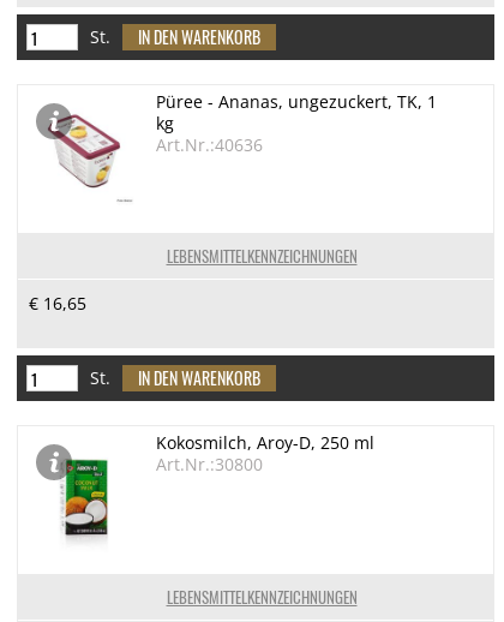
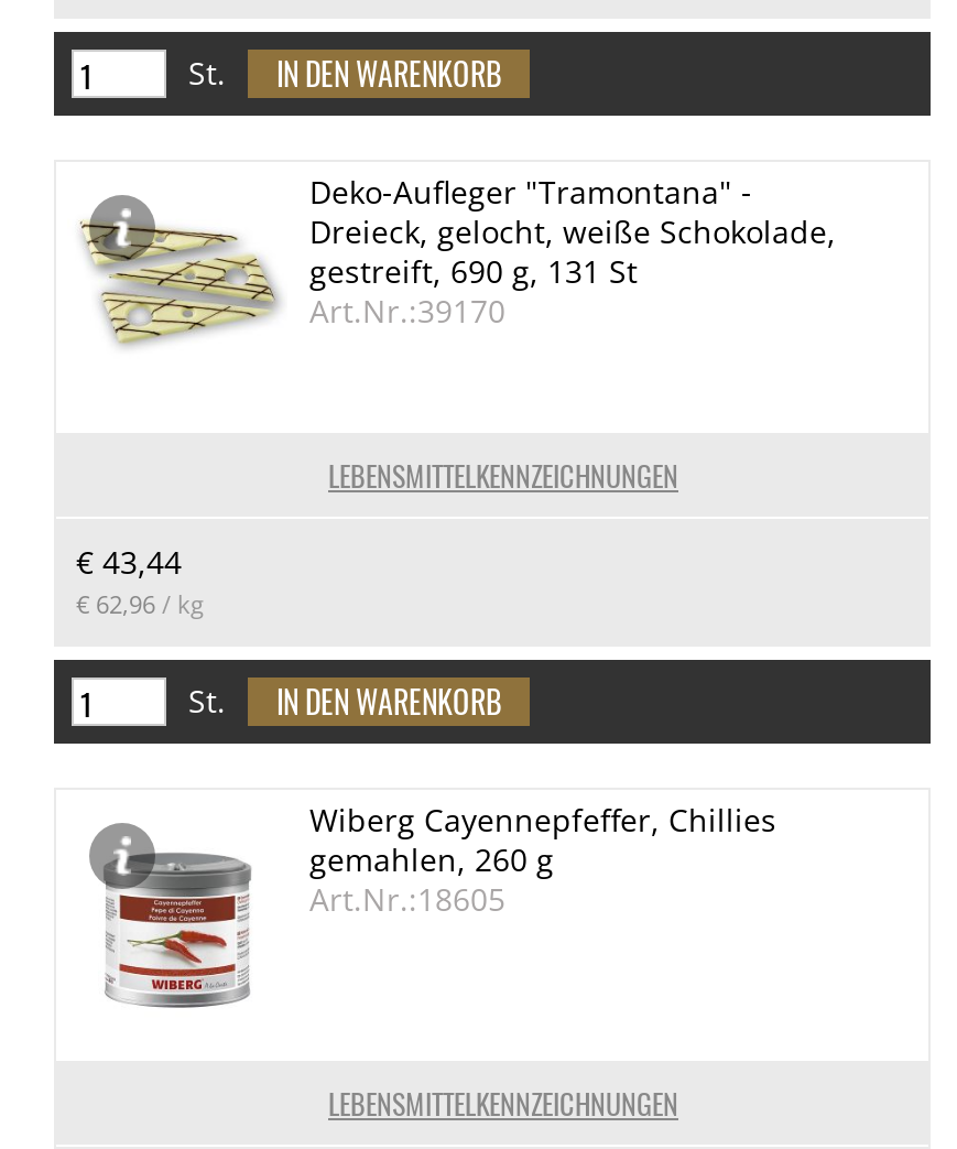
[31,90,437,189] [image] | Püree - Ananas, ungezuckert, TK, 1 | kg | Art.Nr.:40636 -> [78,171,836,349] [image] | Deko-Aufleger "Tramontana" - | Dreieck, gelocht, weiße Schokolade, | gestreift, 690 g, 131 St | Art.Nr.:39170
[29,292,86,315] € 16,65 -> [76,541,204,620] € 43,44 | € 62,96 / kg
[46,431,374,545] [image] | Kokosmilch, Aroy-D, 250 ml | Art.Nr.:30800 -> [102,799,776,1010] [image] | Wiberg Cayennepfeffer, Chillies | gemahlen, 260 g | Art.Nr.:18605

